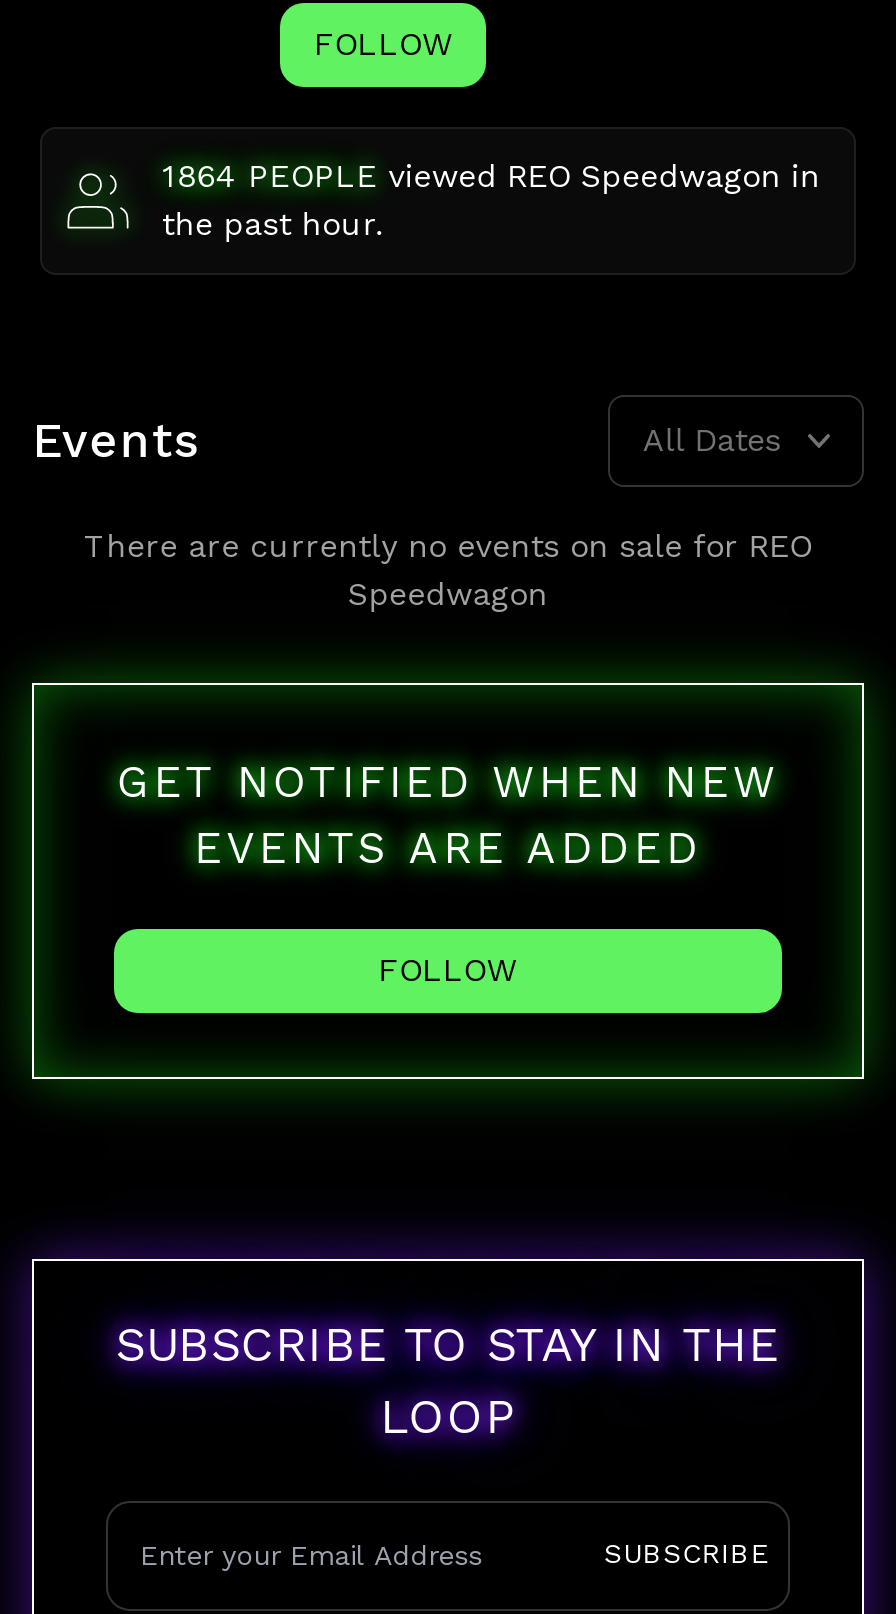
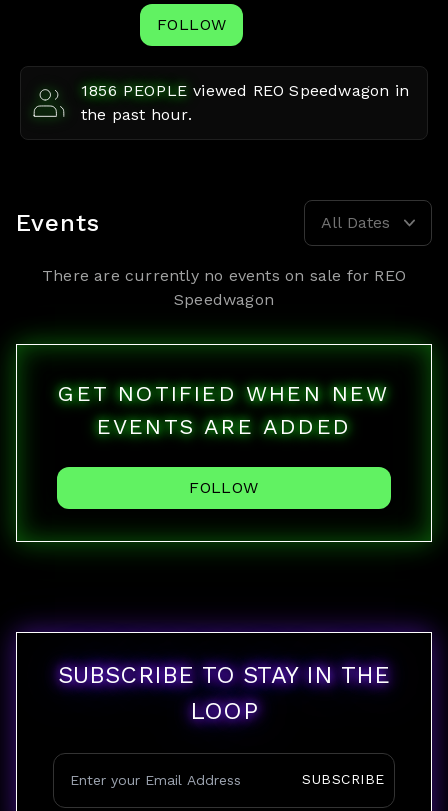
[162,157,820,195] 1864 PEOPLE viewed REO Speedwagon in -> [81,81,409,100] 1856 PEOPLE viewed REO Speedwagon in

